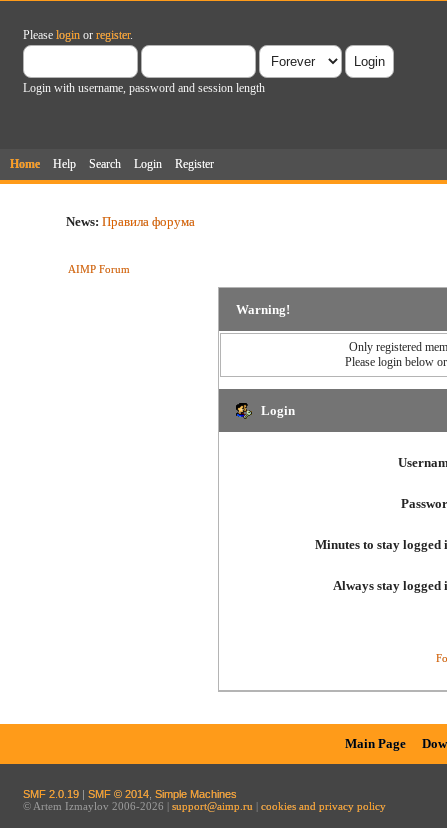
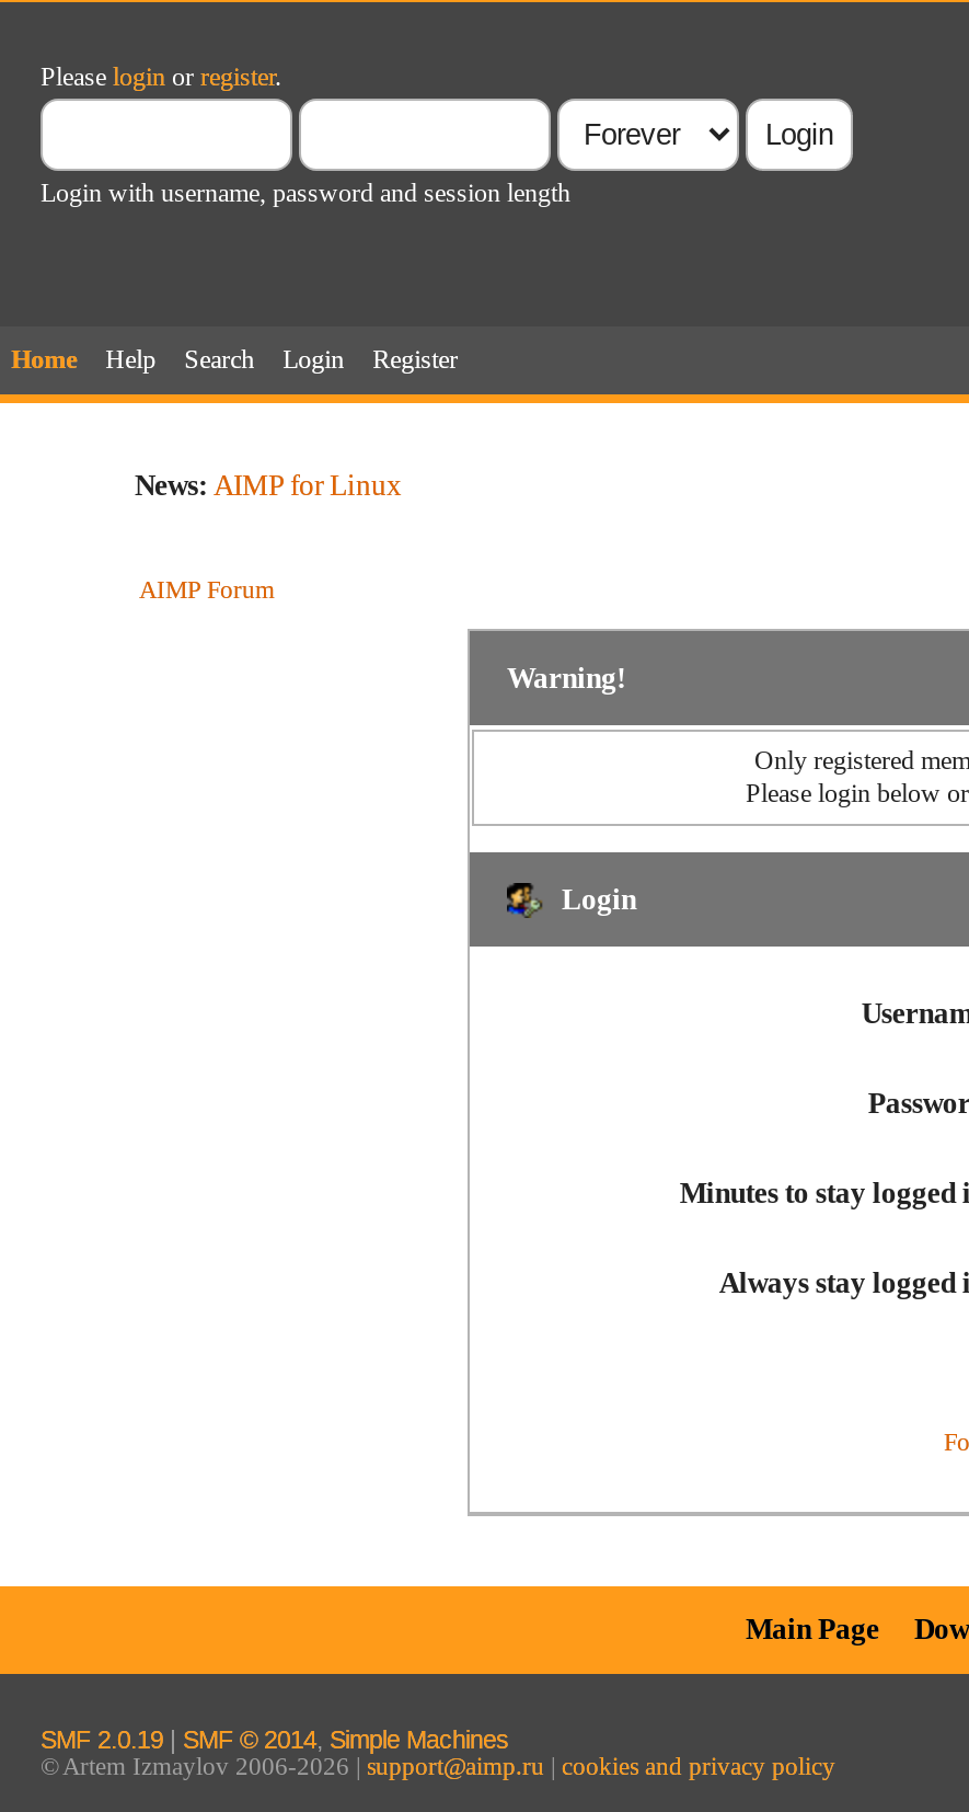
[66,214,195,229] News: Правила форума -> [135,469,402,502] News: AIMP for Linux

